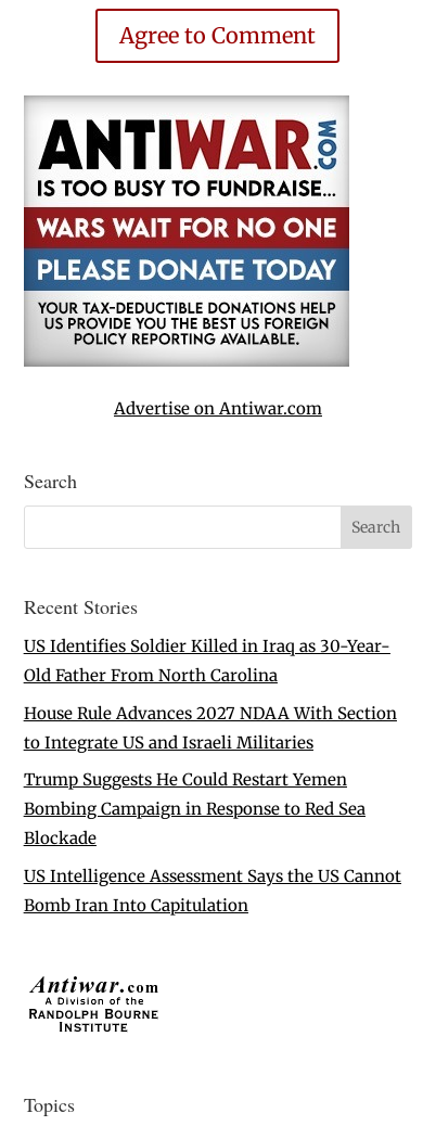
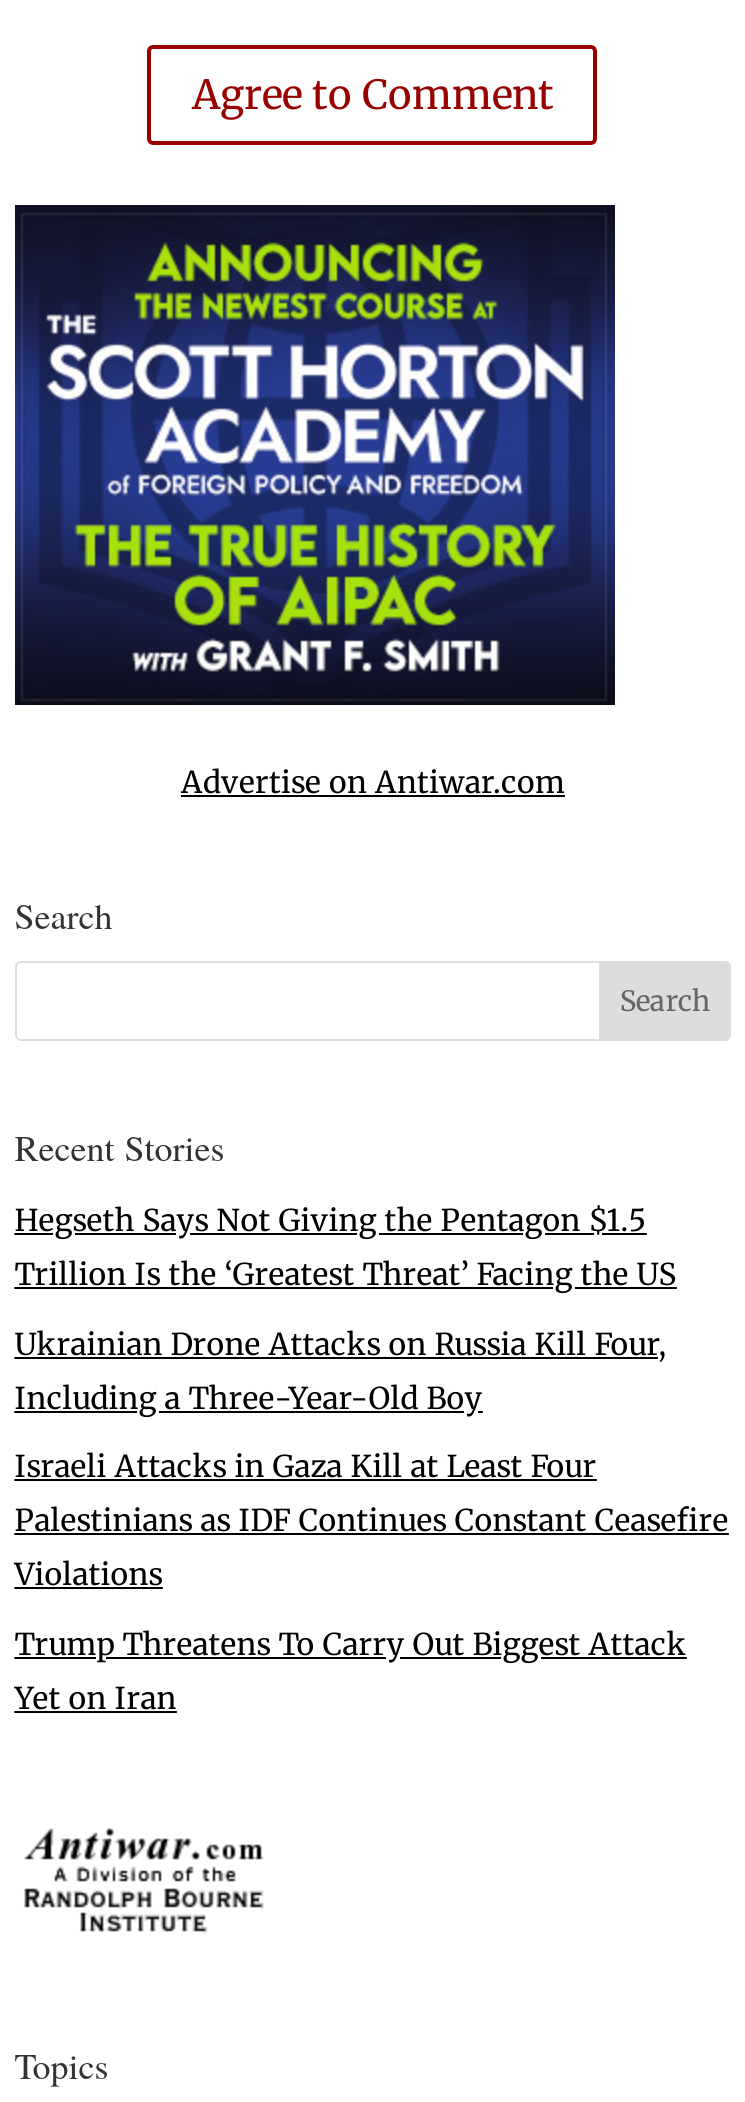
[23,97,350,366] [image] -> [13,205,617,705] [image]
[24,636,390,686] US Identifies Soldier Killed in Iraq as 30-Year- | Old Father From North Carolina -> [15,1201,677,1293] Hegseth Says Not Giving the Pentagon $1.5 | Trillion Is the ‘Greatest Threat’ Facing the US
[24,703,397,753] House Rule Advances 2027 NDAA With Section | to Integrate US and Israeli Militaries -> [15,1324,667,1416] Ukrainian Drone Attacks on Russia Kill Four, | Including a Three-Year-Old Boy
[24,769,365,849] Trump Suggests He Could Restart Yemen | Bombing Campaign in Response to Red Sea | Blockade -> [15,1447,729,1593] Israeli Attacks in Gaza Kill at Least Four | Palestinians as IDF Continues Constant Ceasefire | Violations
[24,865,401,915] US Intelligence Assessment Says the US Cannot | Bomb Iran Into Capitulation -> [15,1624,687,1716] Trump Threatens To Carry Out Biggest Attack | Yet on Iran

